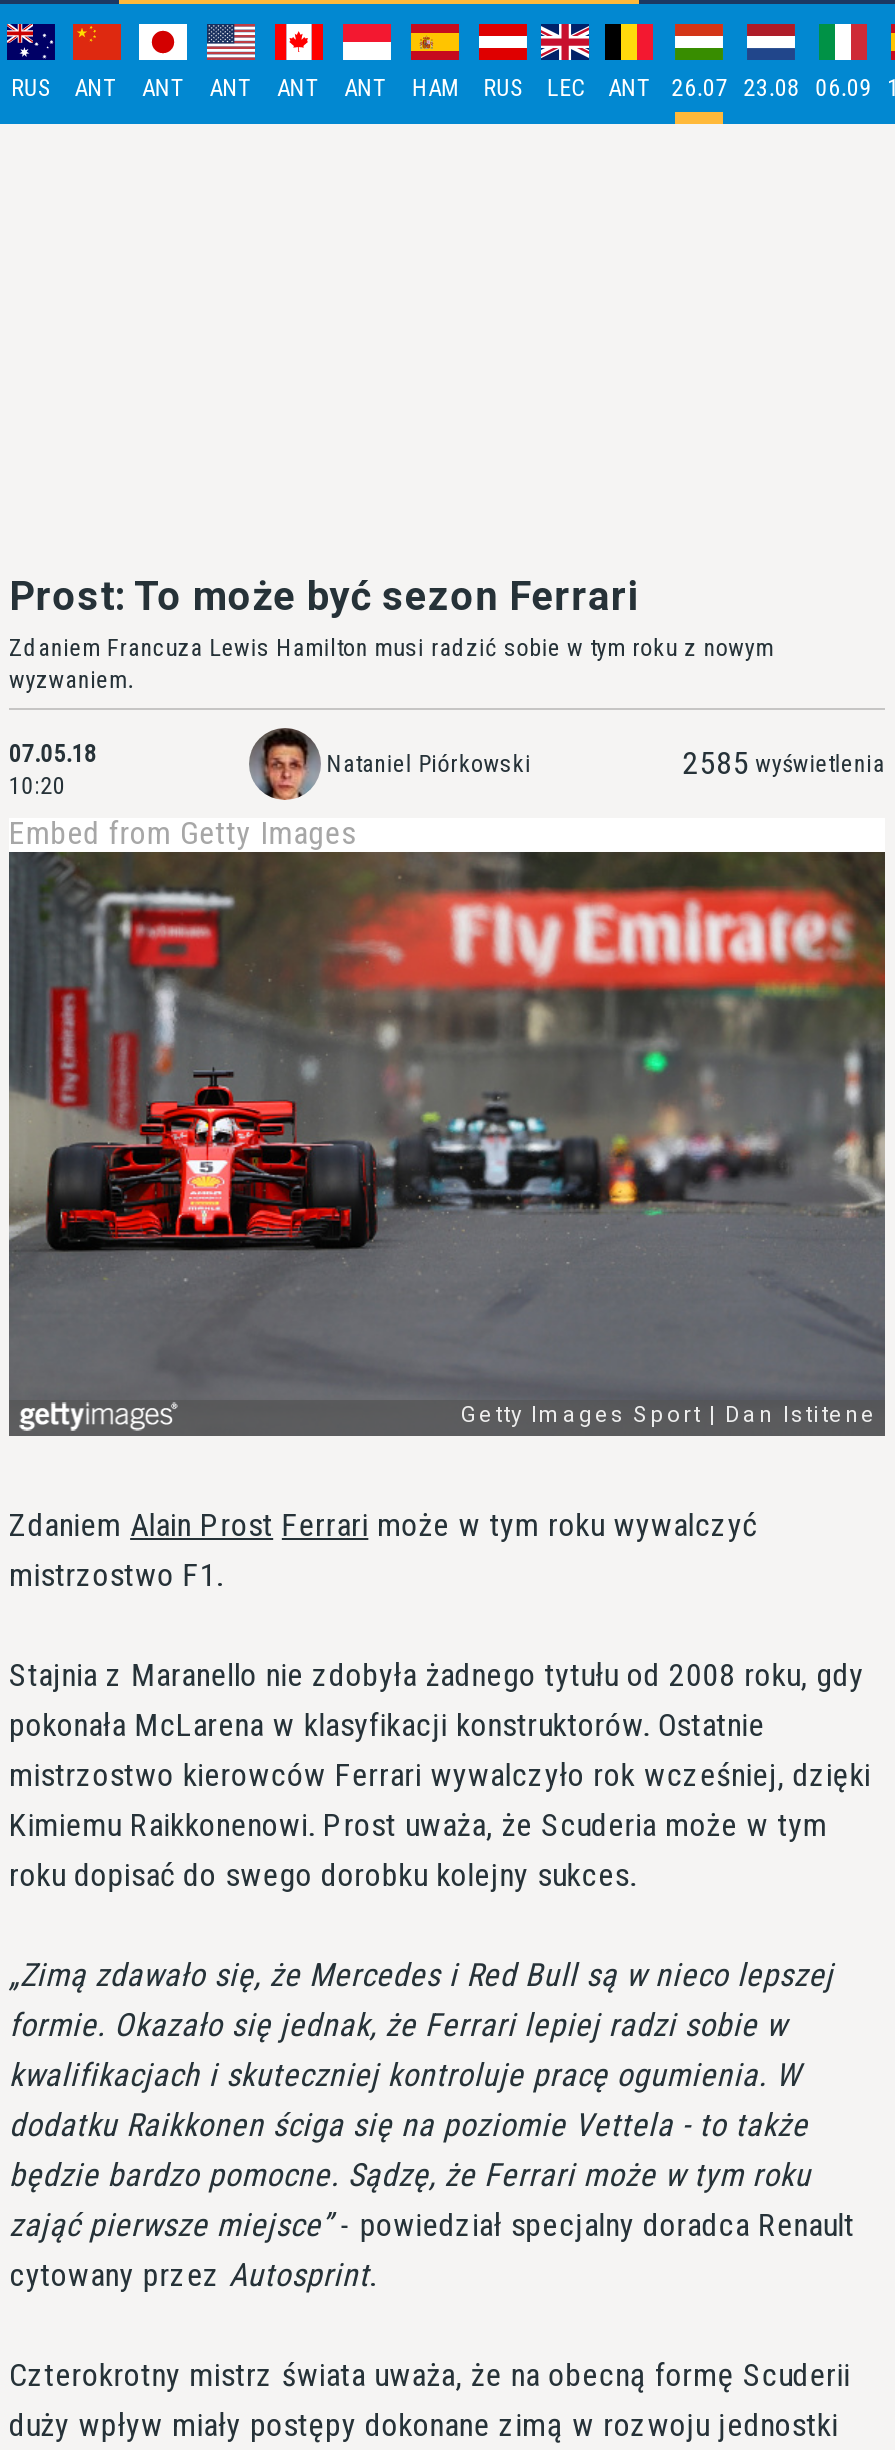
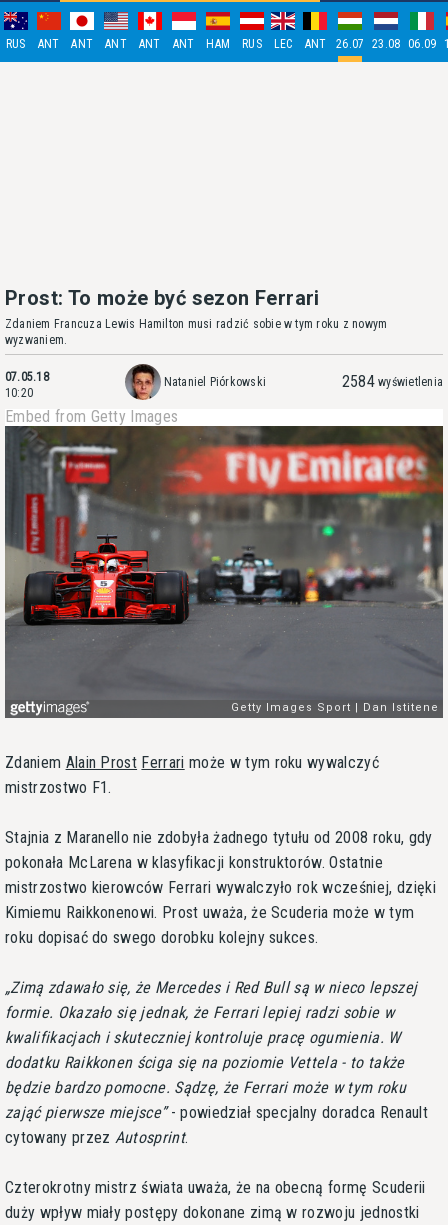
[683,744,885,782] 2585 wyświetlenia -> [342,372,443,391] 2584 wyświetlenia

